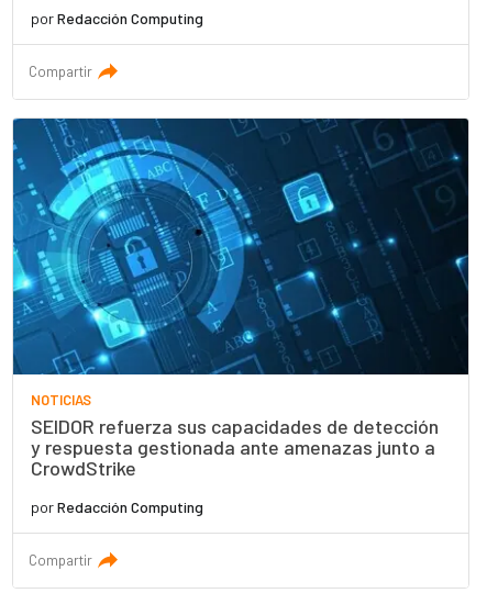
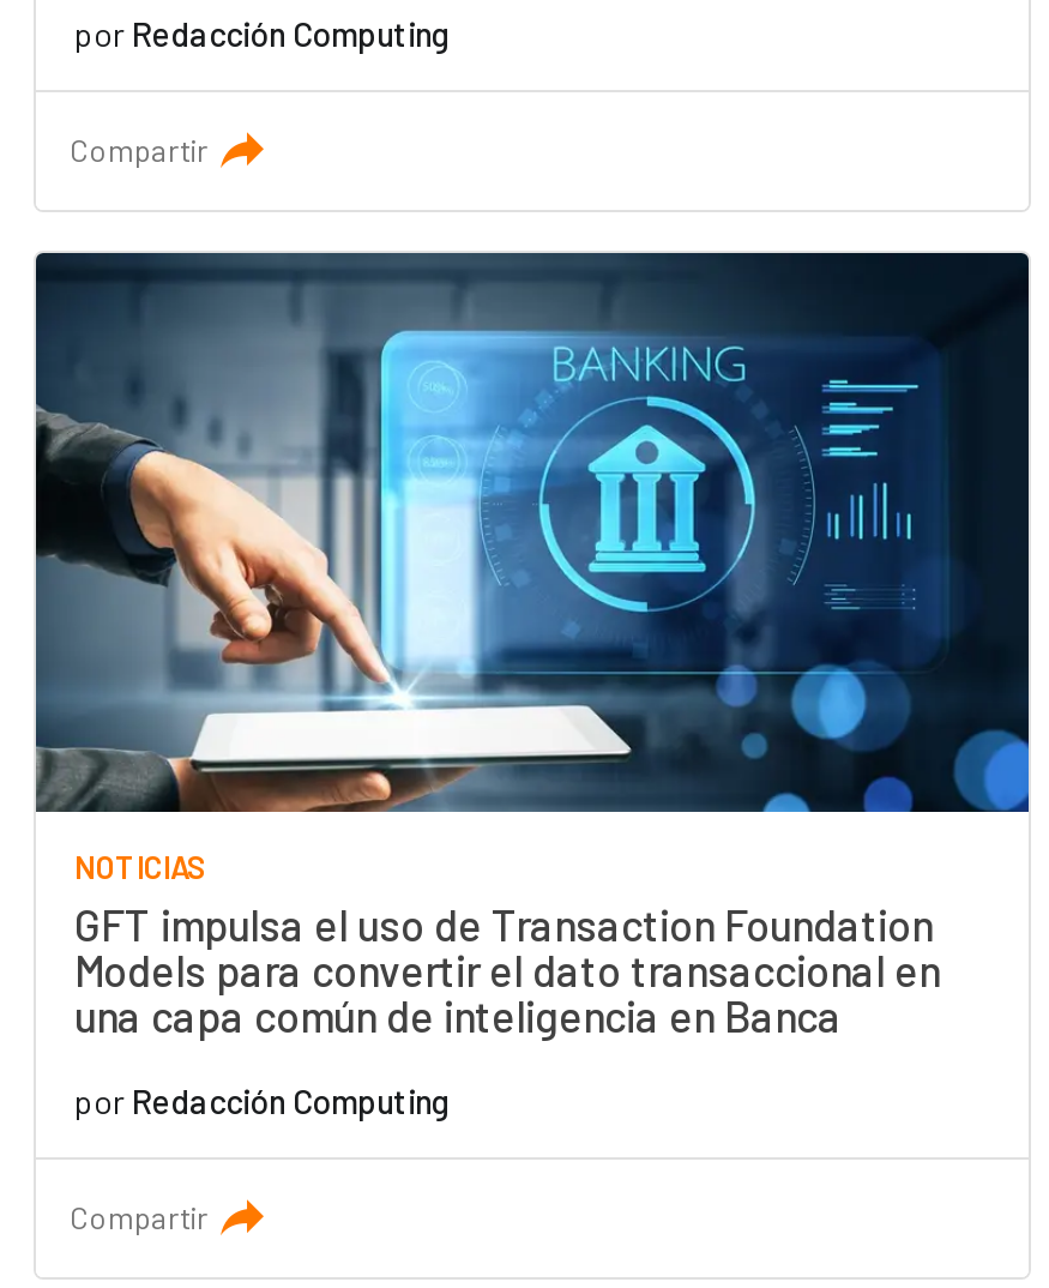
[12,118,469,480] [image] | SEIDOR refuerza sus capacidades de detección | y respuesta gestionada ante amenazas junto a | CrowdStrike -> [34,251,1031,1043] [image] | GFT impulsa el uso de Transaction Foundation | Models para convertir el dato transaccional en | una capa común de inteligencia en Banca

